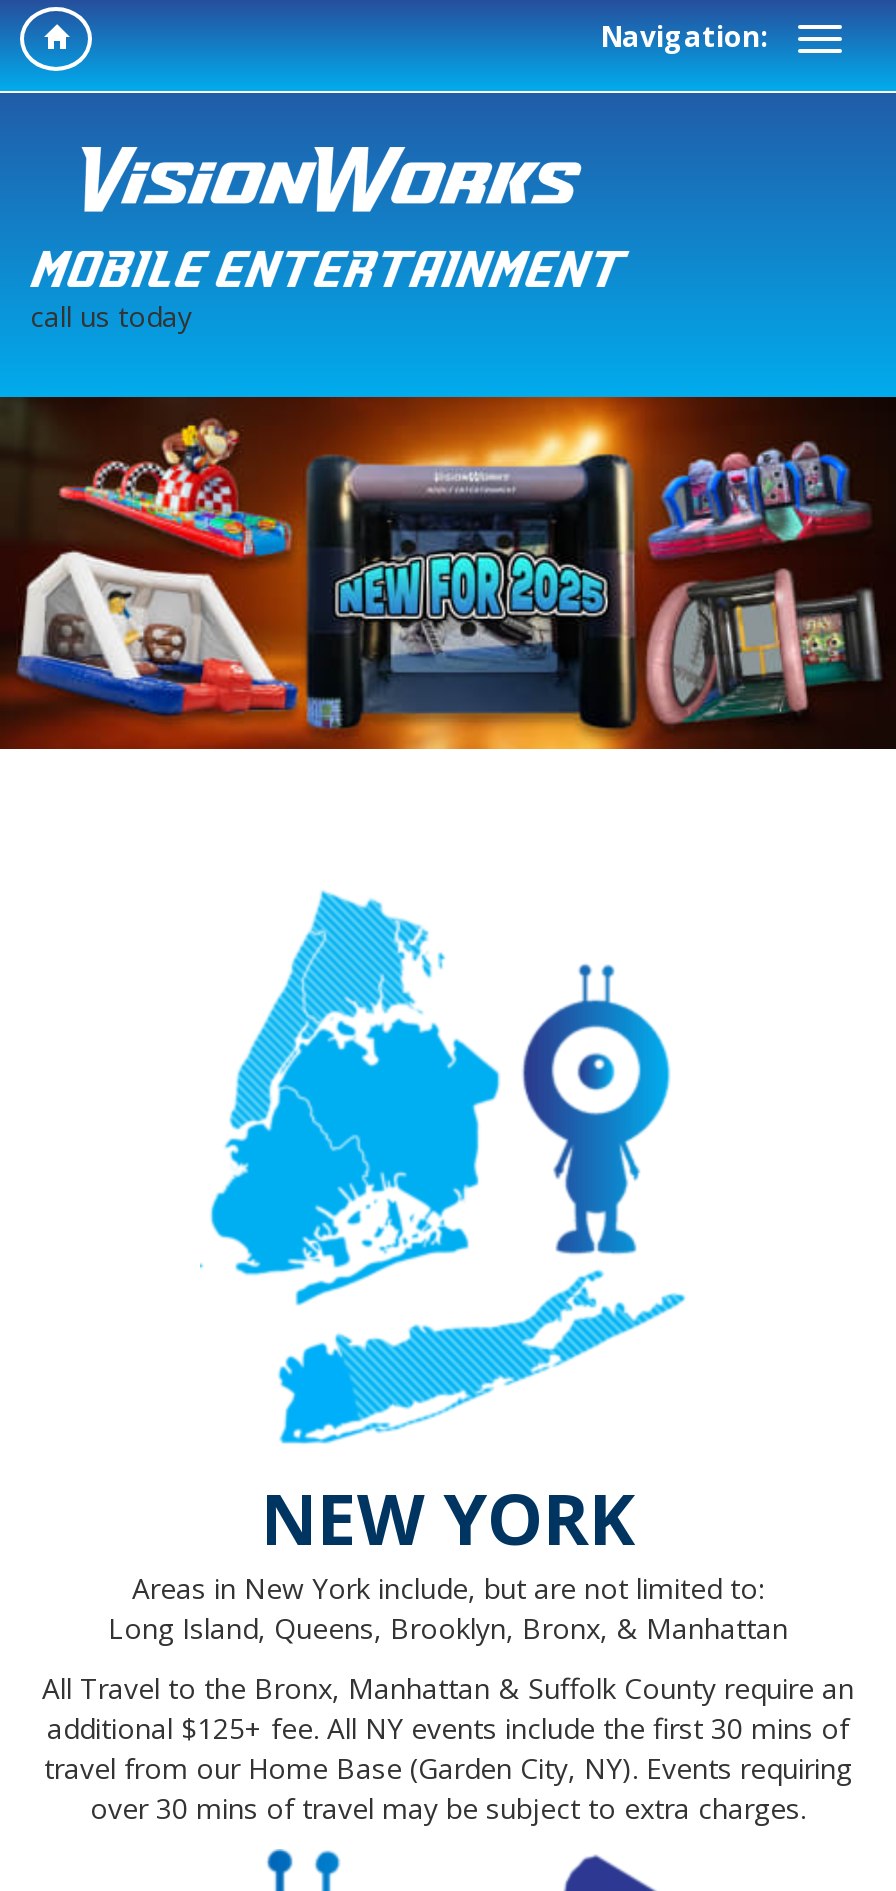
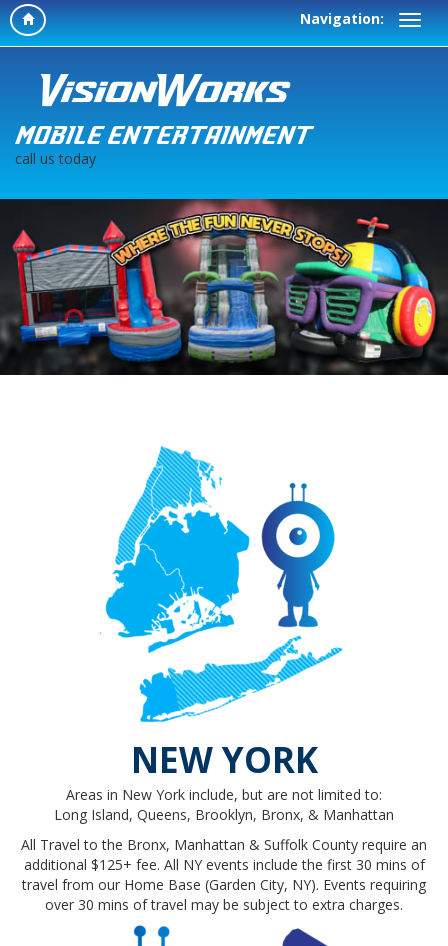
[6,395,890,751] [image] -> [3,198,445,376] [image]

